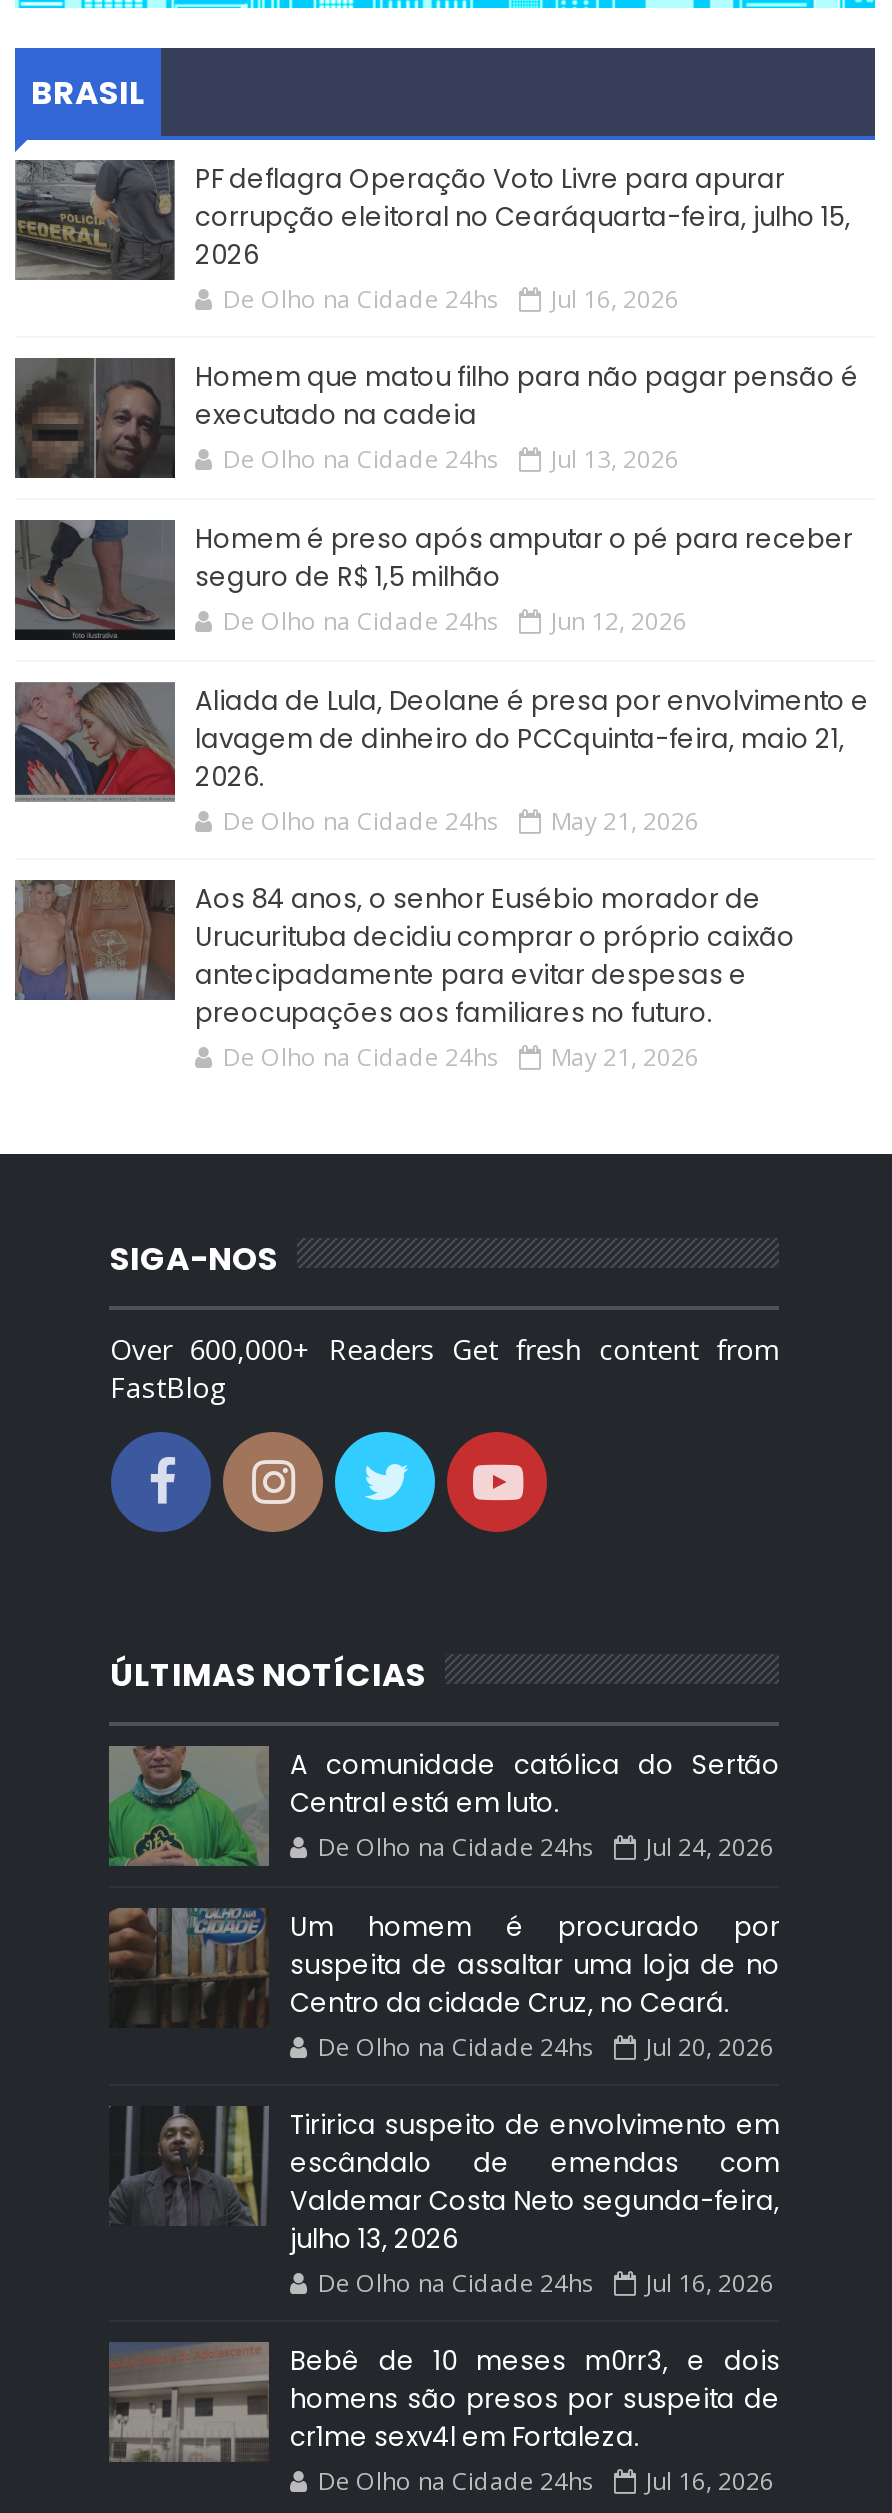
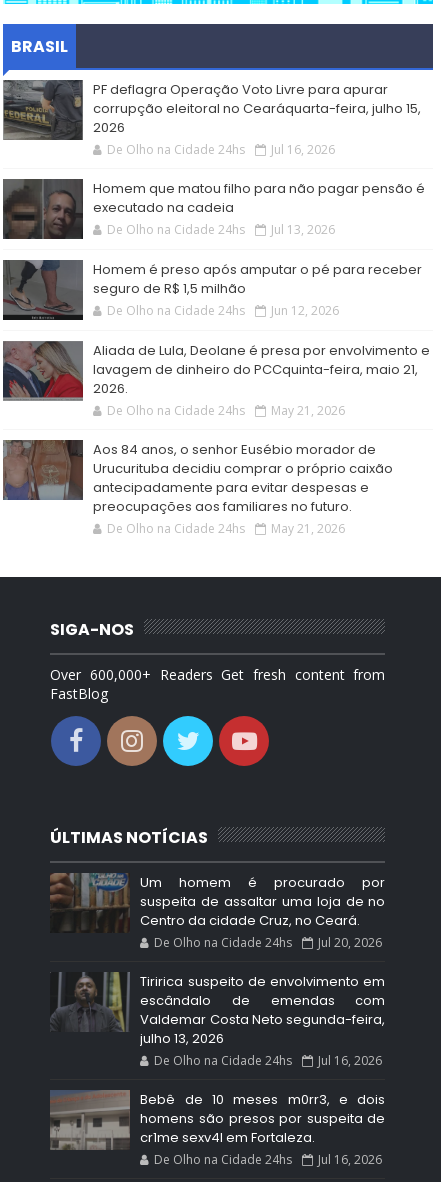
[107,1745,780,1866] [image] | A comunidade católica do Sertão | Central está em luto. | De Olho na Cidade 24hs | Jul 24, 2026 -> none

